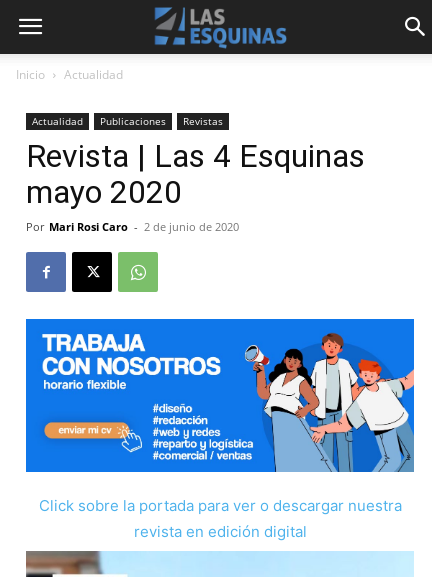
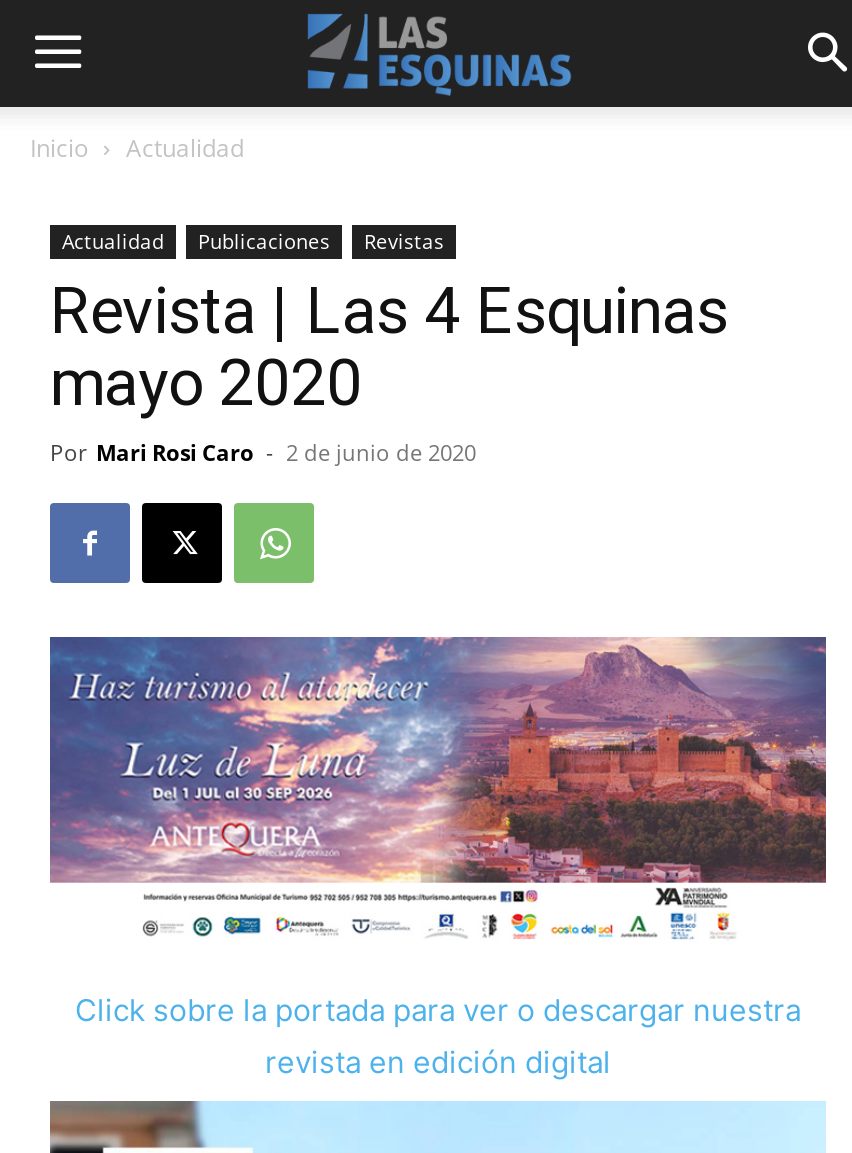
[25,318,415,473] [image] -> [48,635,828,943] [image]

